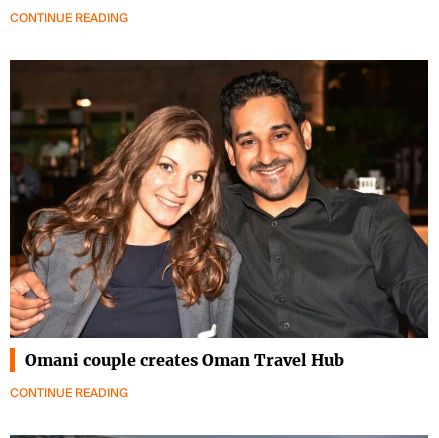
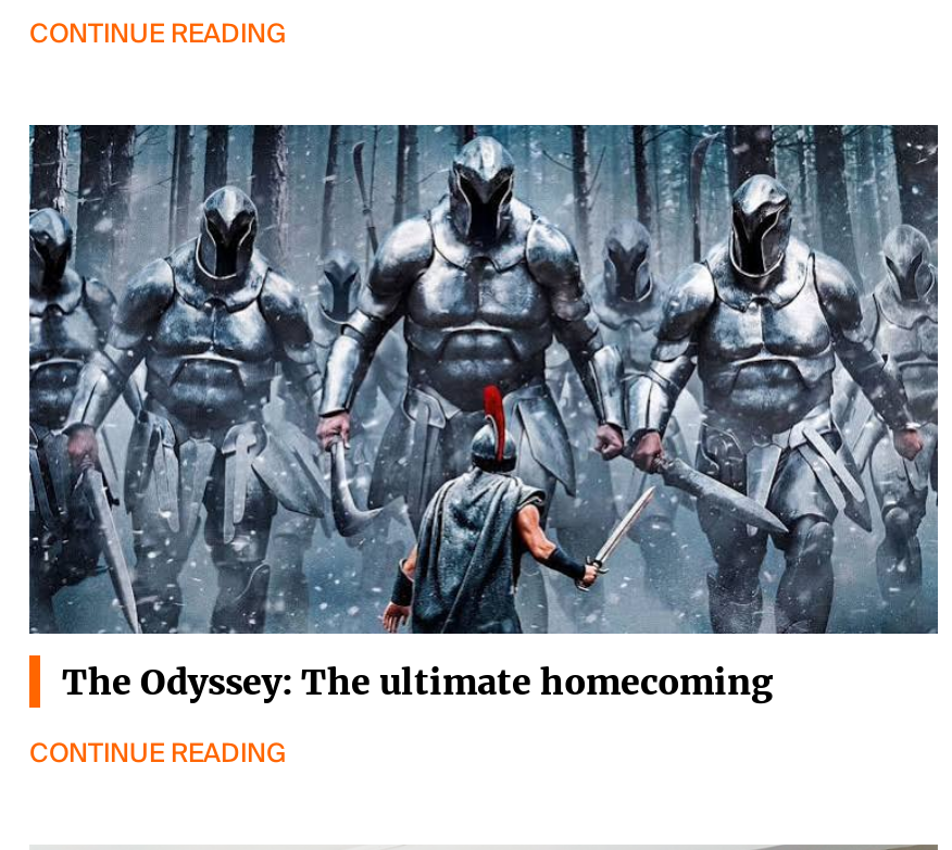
[9,59,429,370] [image] | Omani couple creates Oman Travel Hub -> [27,123,940,704] [image] | The Odyssey: The ultimate homecoming

